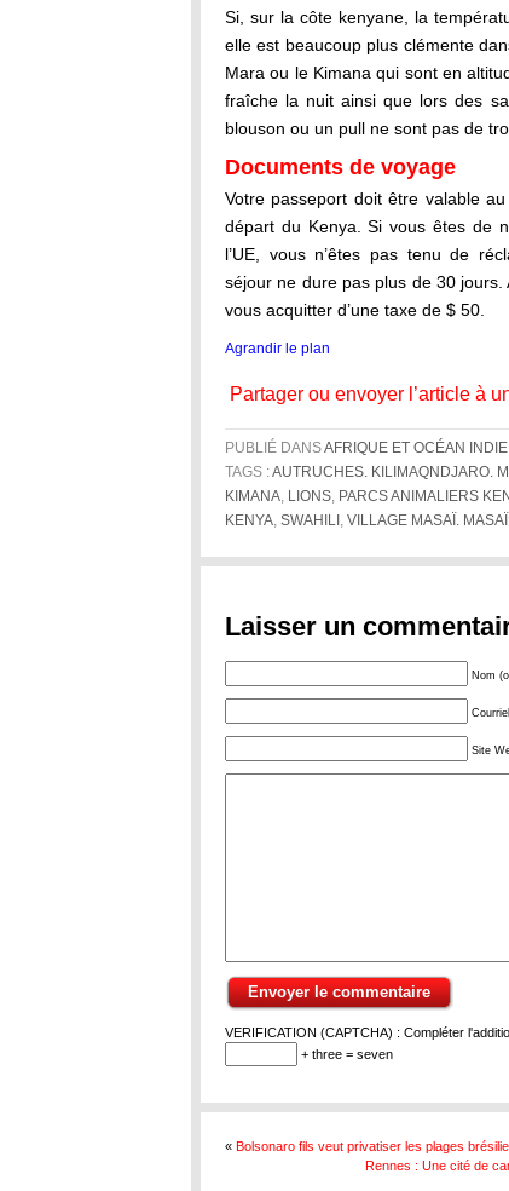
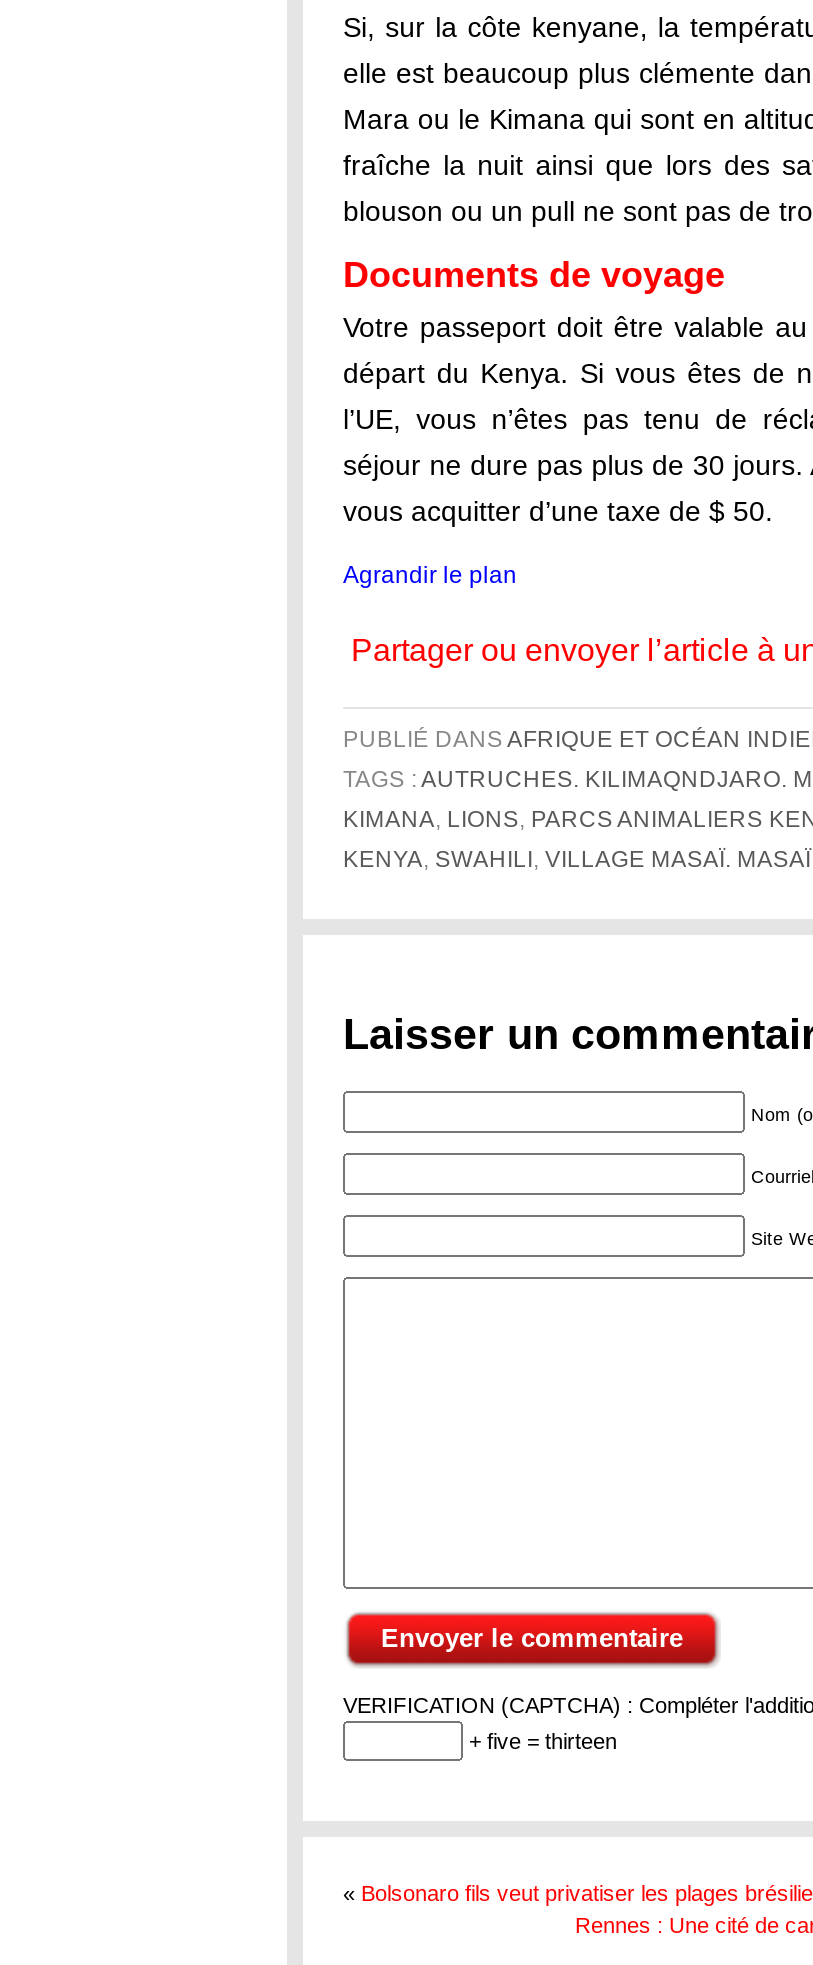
[297,1047,393,1061] + three = seven -> [463,1729,617,1753] + five = thirteen

